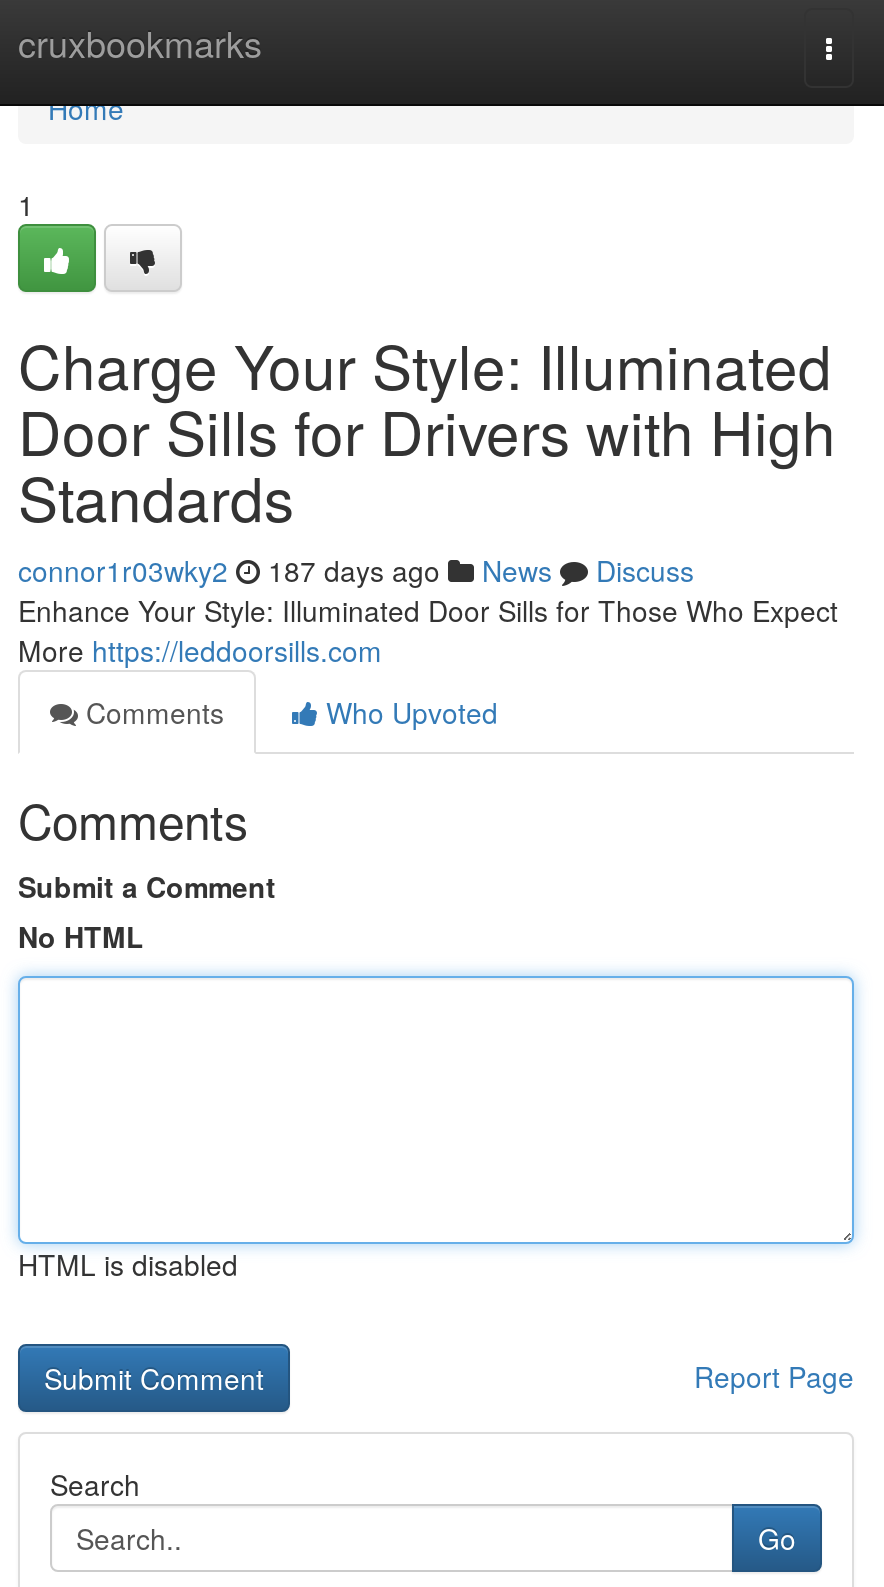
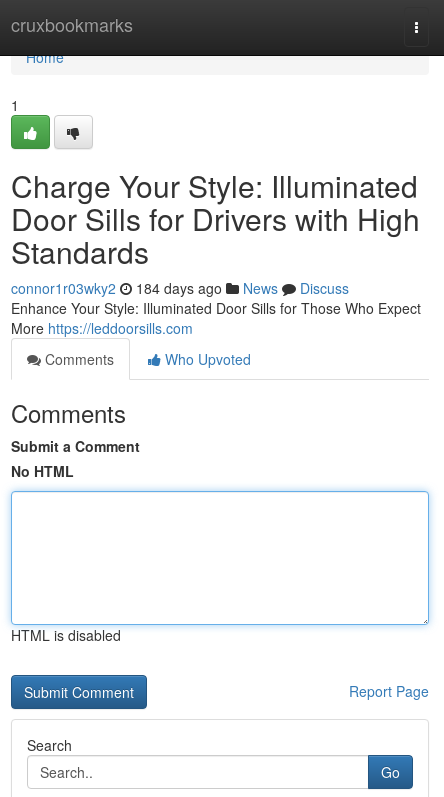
[18,550,694,590] connor1r03wky2 187 days ago News Discuss -> [11,278,349,298] connor1r03wky2 184 days ago News Discuss

